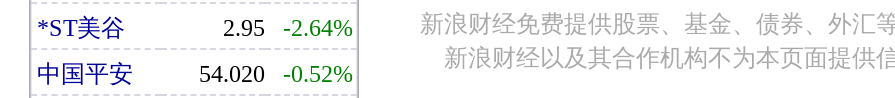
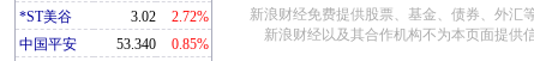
[223,14,265,42] 2.95 -> [131,8,156,25] 3.02
[283,14,353,42] -2.64% -> [172,8,209,25] 2.72%
[199,60,265,88] 54.020 -> [116,36,156,53] 53.340
[283,60,353,88] -0.52% -> [172,36,209,53] 0.85%

